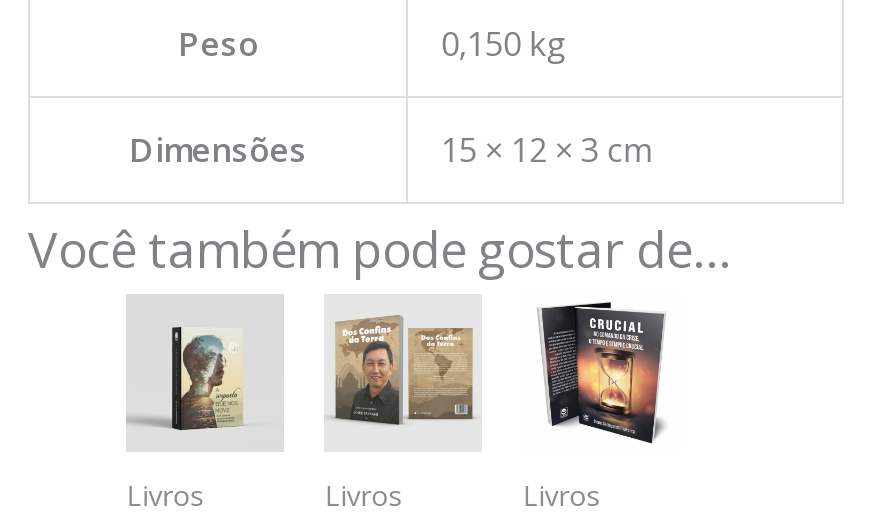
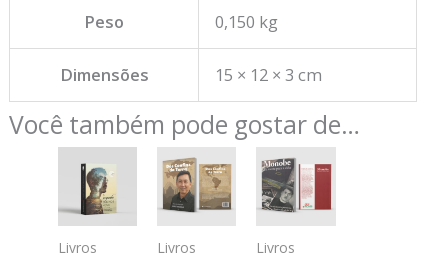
[526,300,678,444] [image] -> [256,148,335,225] [image]

